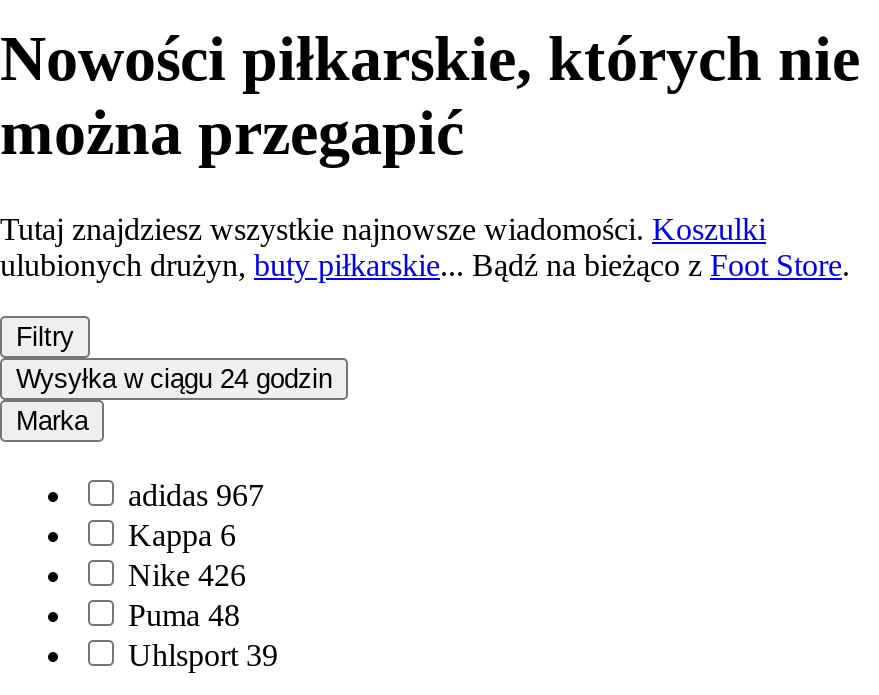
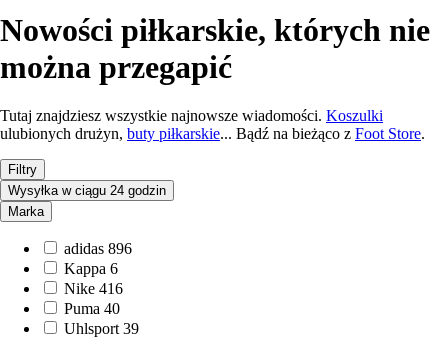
[128,479,264,513] adidas 967 -> [64,240,132,257] adidas 896
[128,559,246,593] Nike 426 -> [64,280,123,297] Nike 416
[128,599,240,633] Puma 48 -> [64,300,120,317] Puma 40

